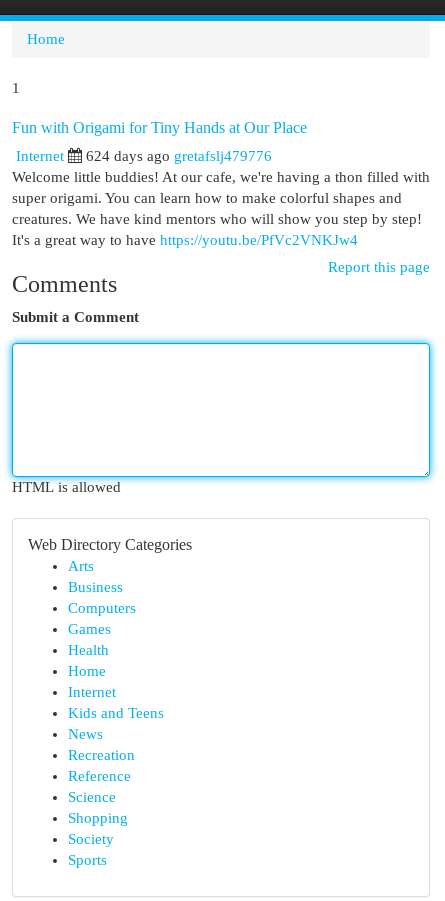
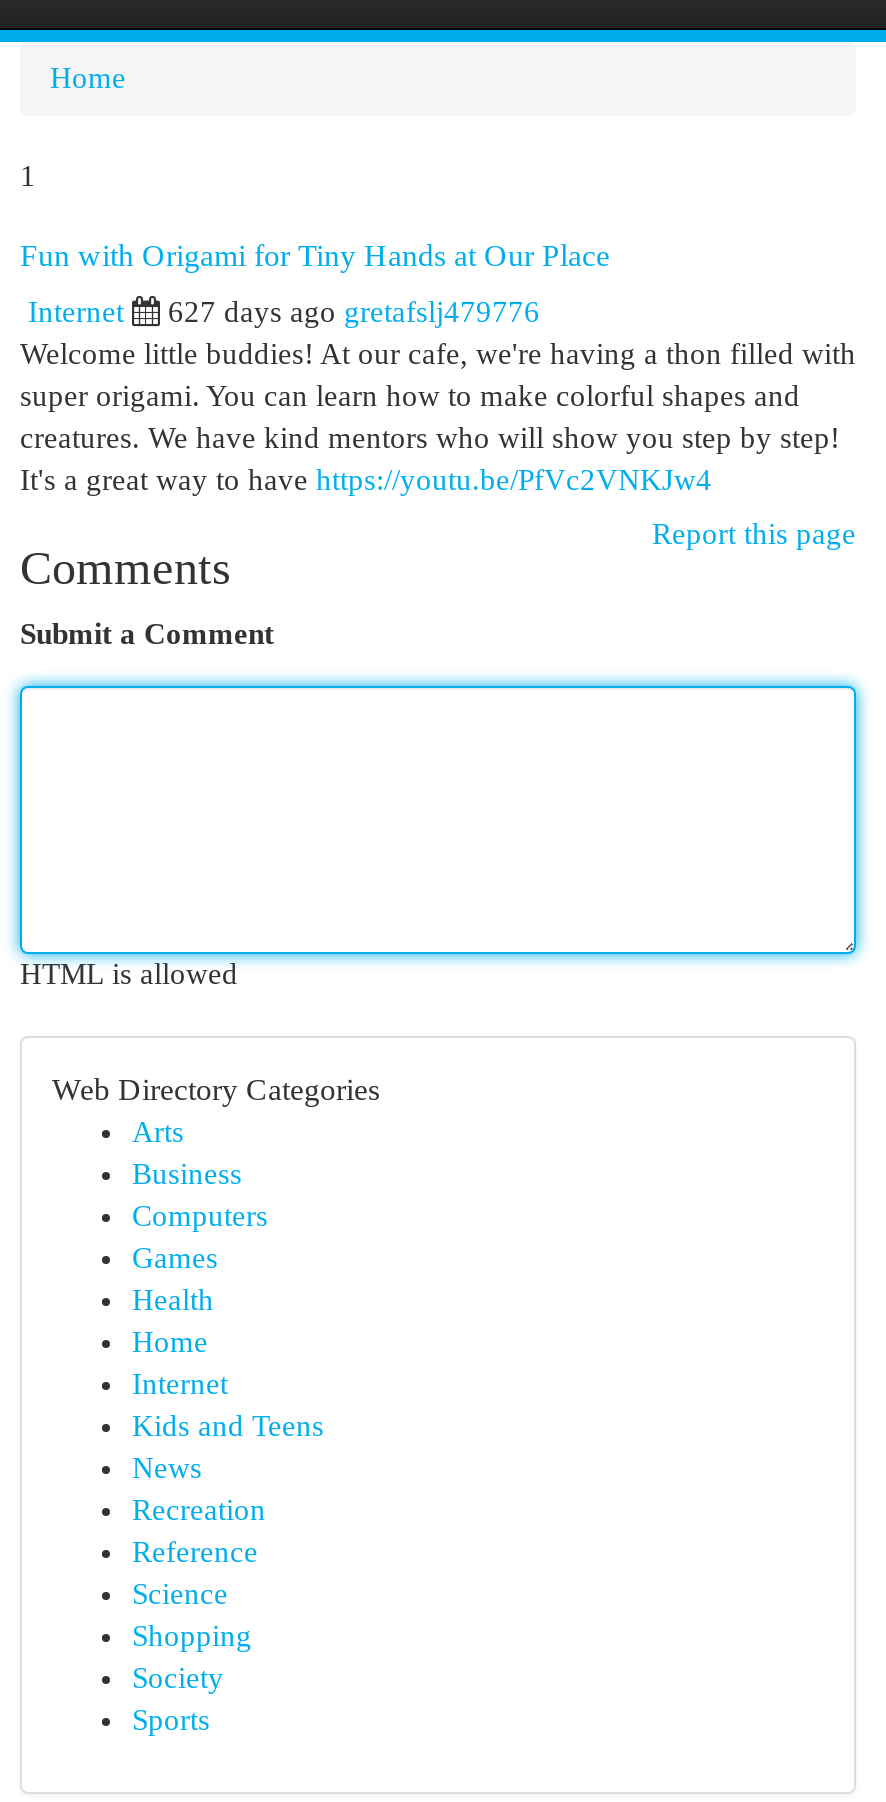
[86,148,272,164] 624 days ago gretafslj479776 -> [168,296,540,328] 627 days ago gretafslj479776

